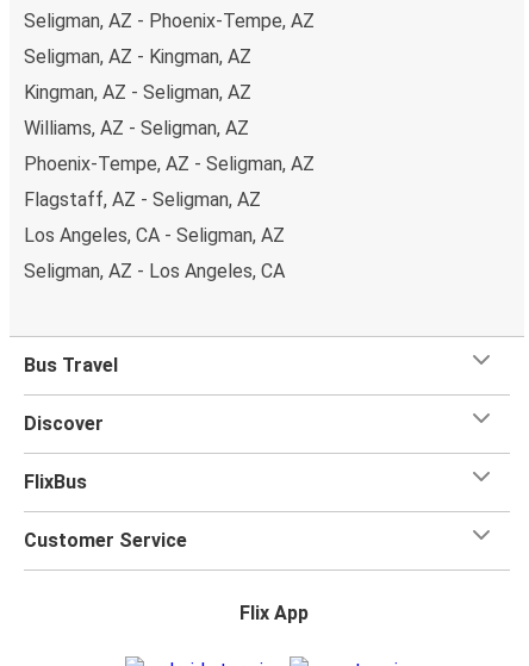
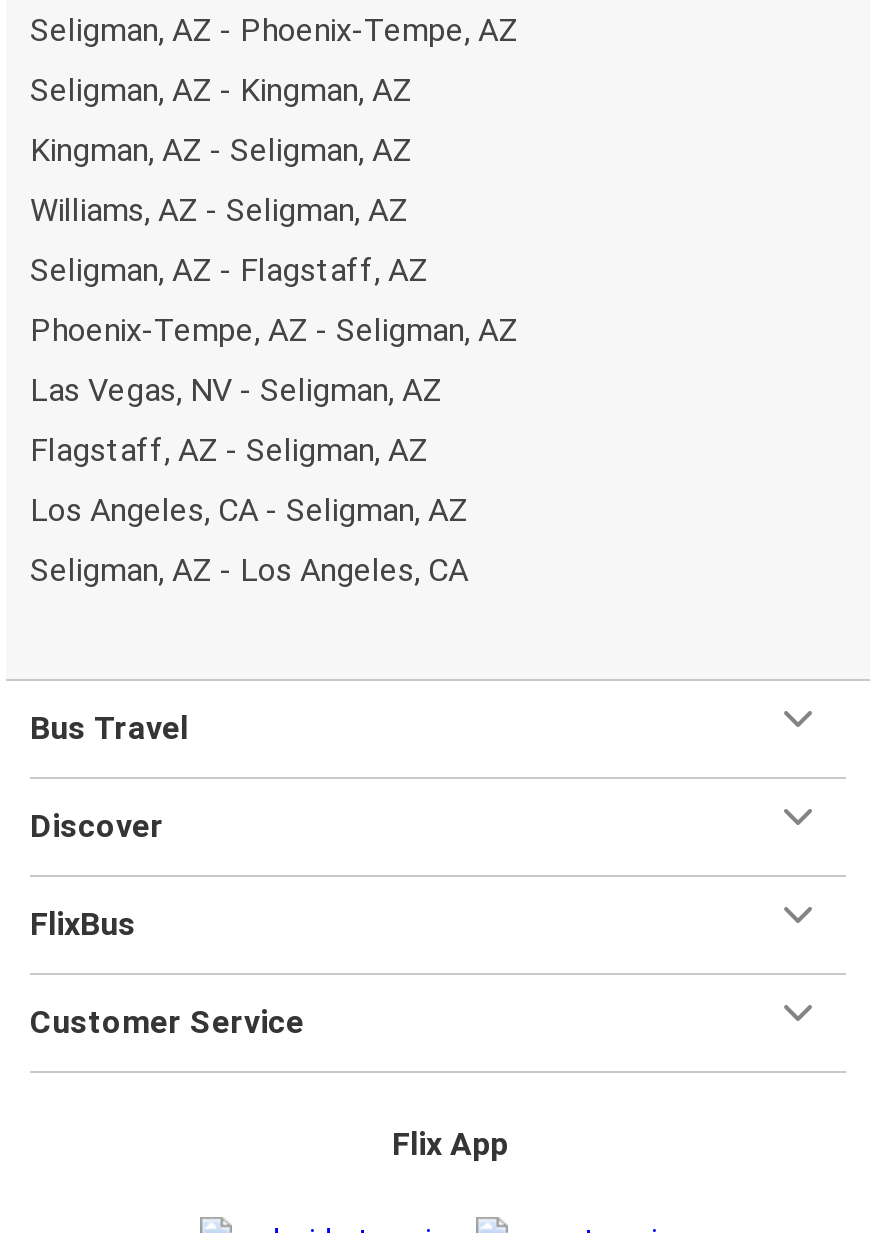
none -> [30,250,428,288] Seligman, AZ - Flagstaff, AZ
none -> [30,370,442,408] Las Vegas, NV - Seligman, AZ

